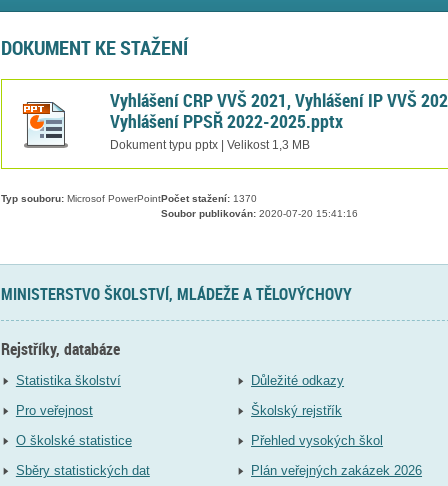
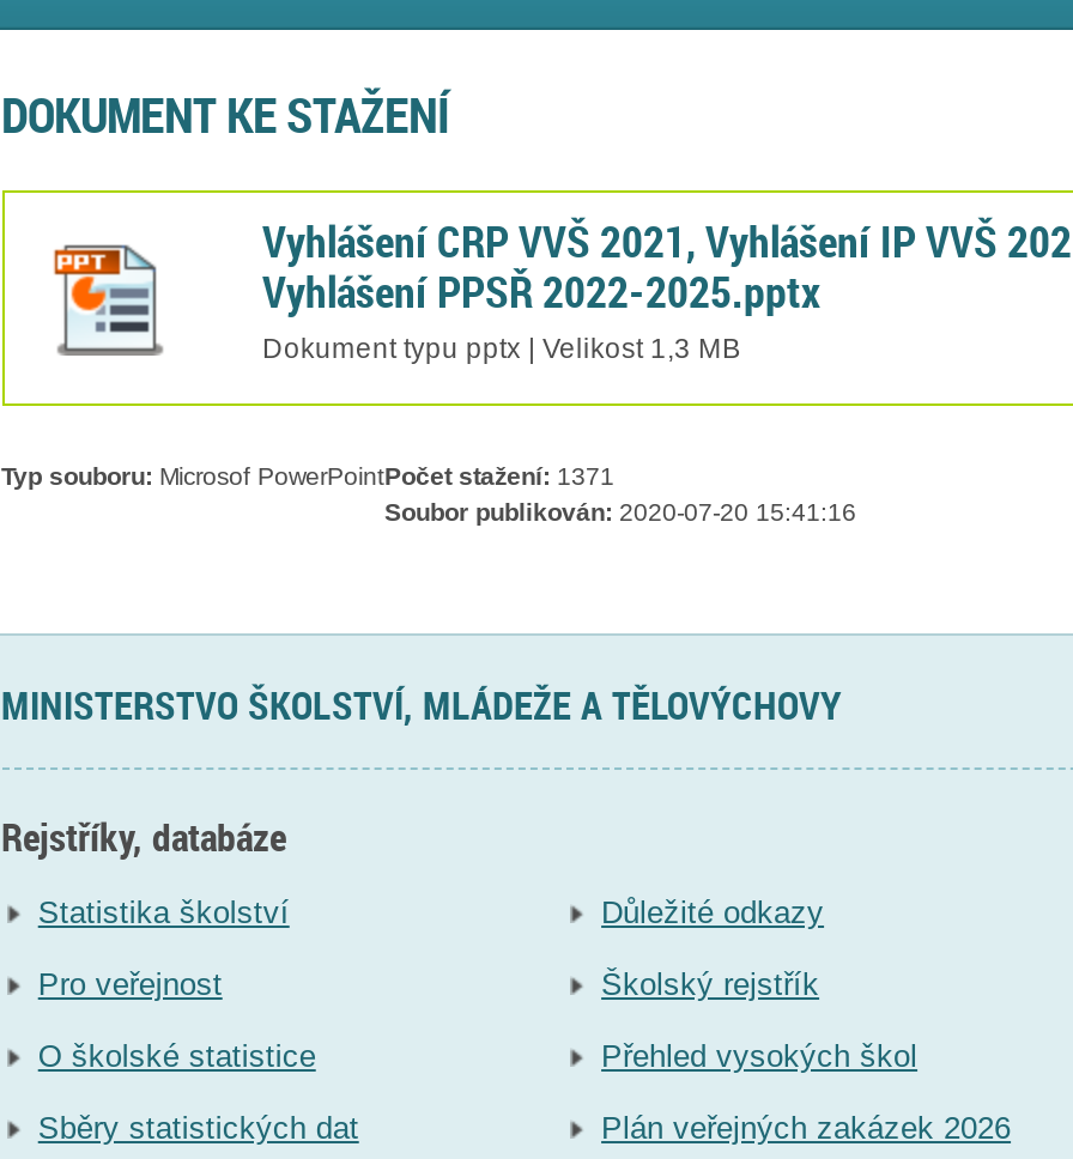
[0,193,256,204] Typ souboru: Microsof PowerPointPočet stažení: 1370 -> [1,465,614,491] Typ souboru: Microsof PowerPointPočet stažení: 1371

